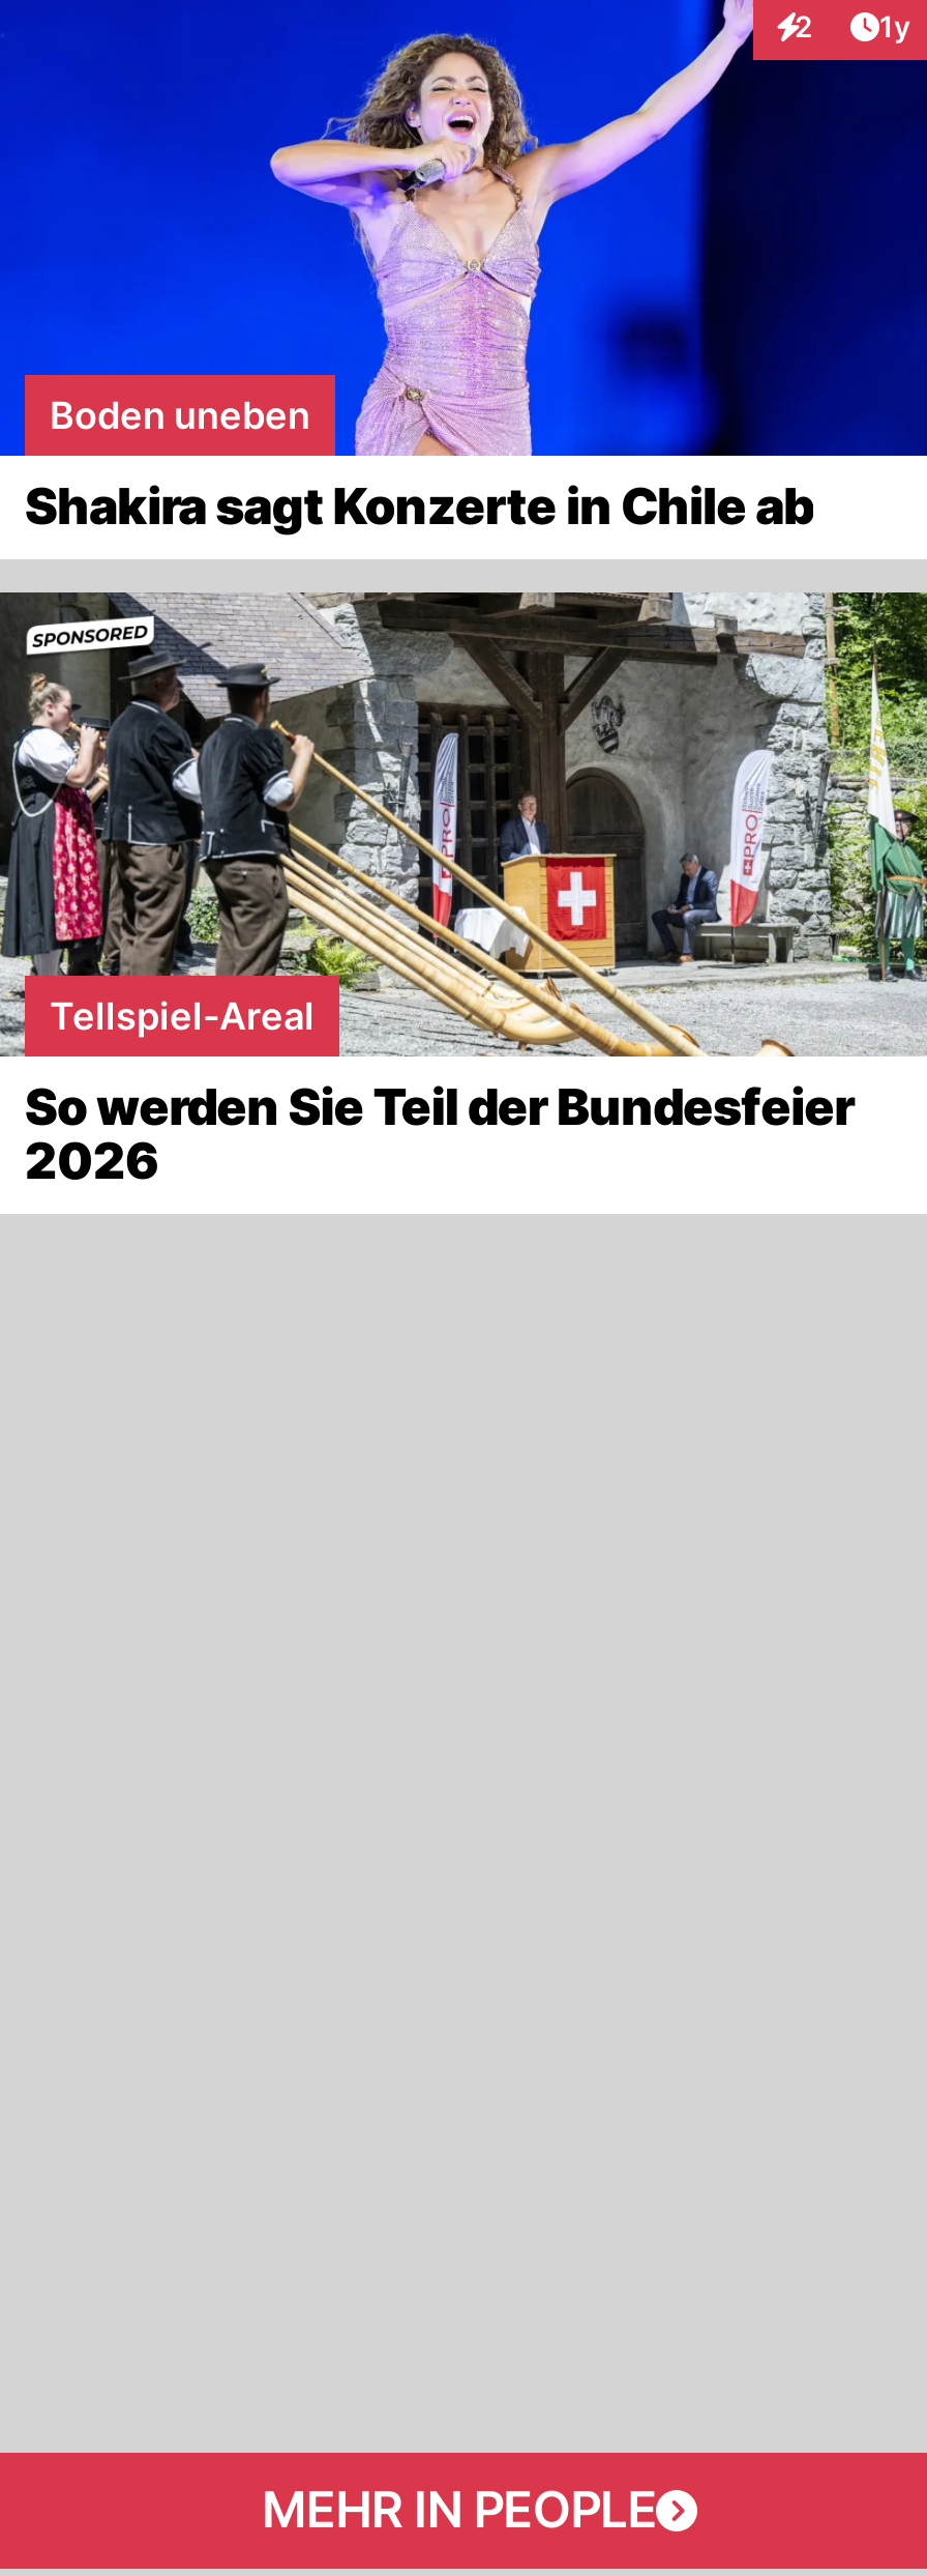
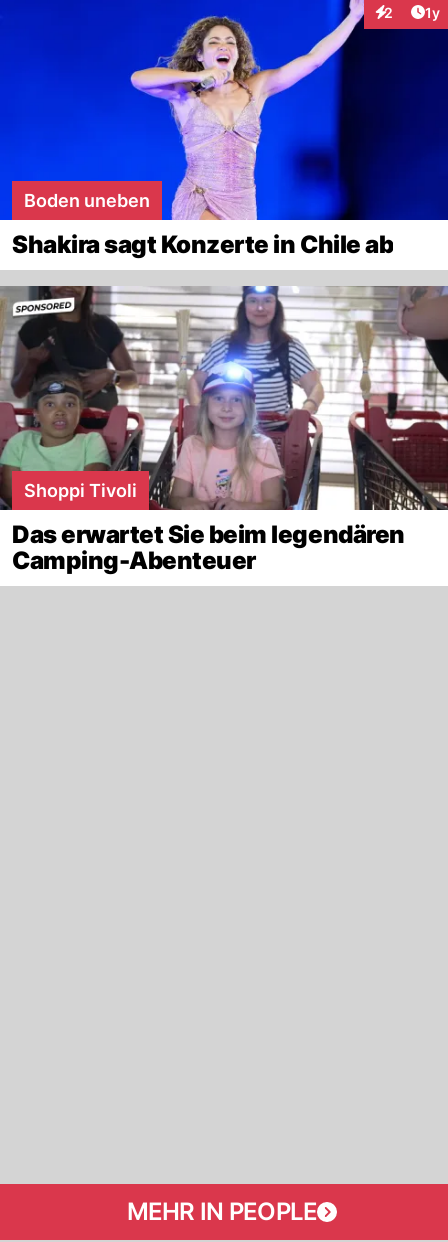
[6,590,921,1059] [image] | Tellspiel-Areal -> [3,285,445,511] [image] | Shoppi Tivoli
[25,1077,854,1191] So werden Sie Teil der Bundesfeier | 2026 -> [12,520,405,575] Das erwartet Sie beim legendären | Camping-Abenteuer

